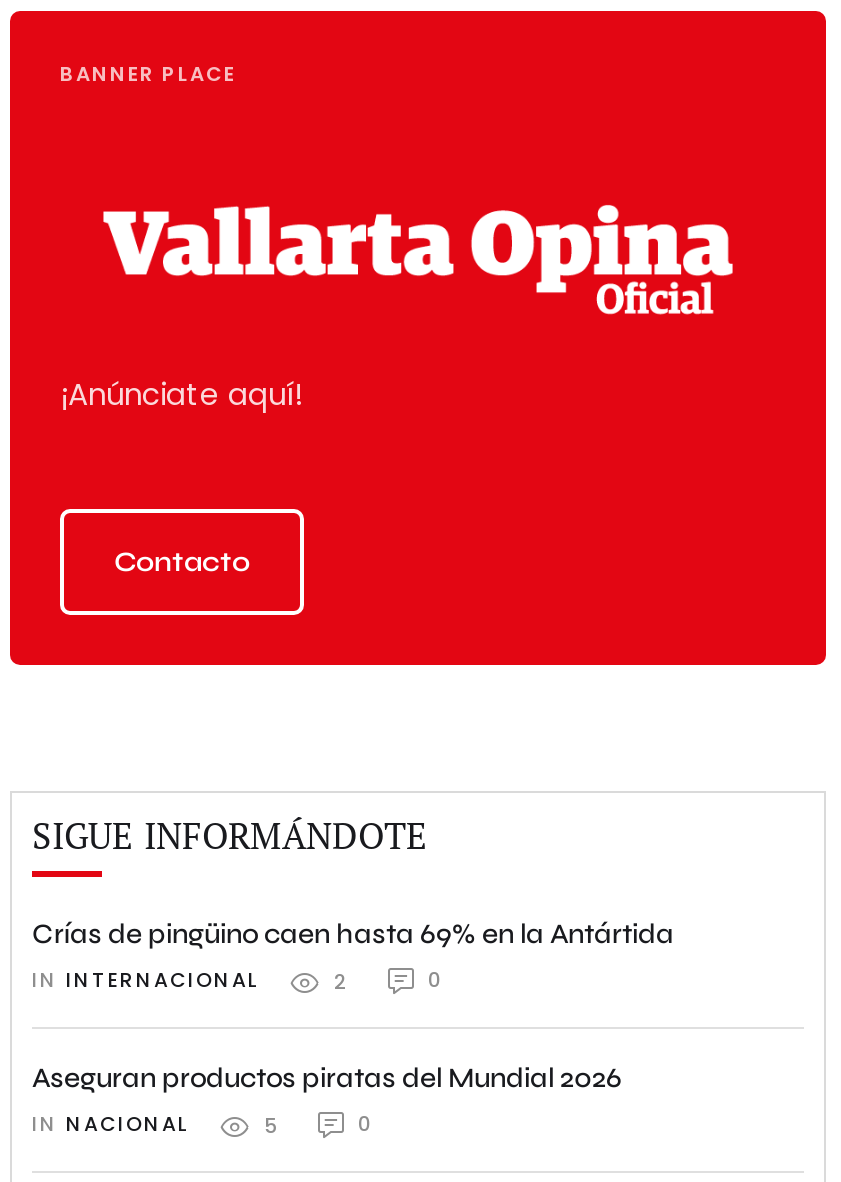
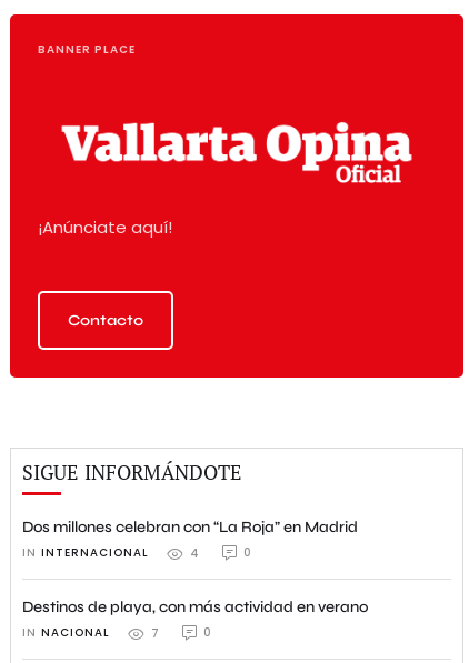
[32,917,674,951] Crías de pingüino caen hasta 69% en la Antártida -> [22,517,358,536] Dos millones celebran con “La Roja” en Madrid
[334,967,350,997] 2 -> [190,545,200,562] 4
[32,1061,622,1095] Aseguran productos piratas del Mundial 2026 -> [22,597,368,616] Destinos de playa, con más actividad en verano
[264,1111,280,1141] 5 -> [151,625,160,642] 7

